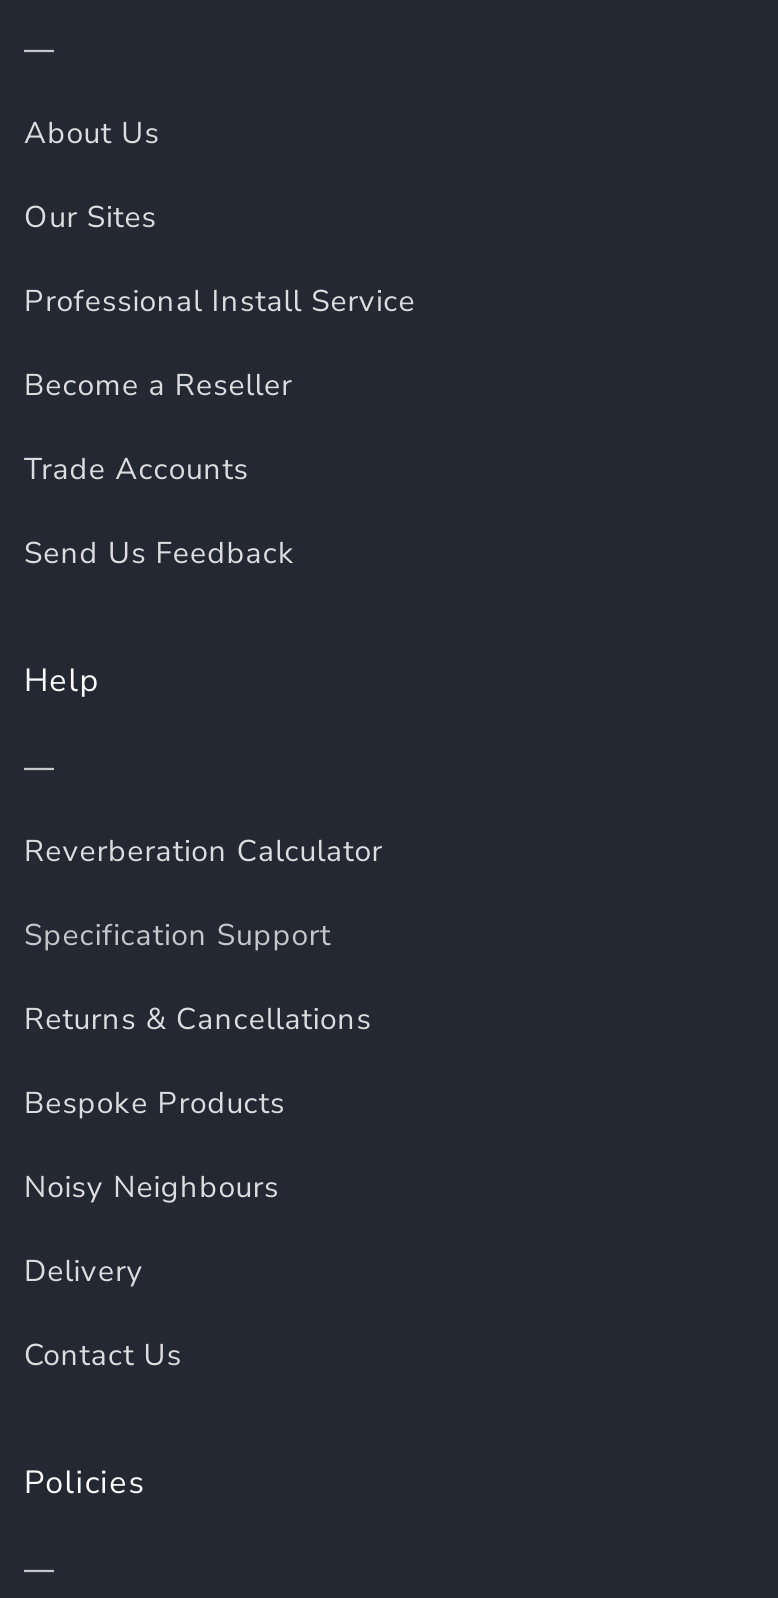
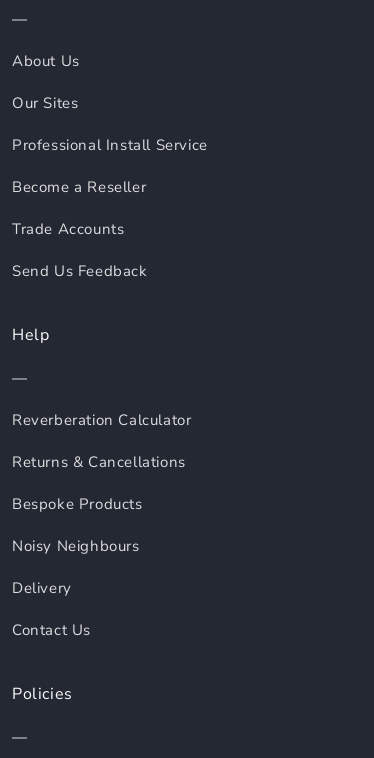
[24,915,331,955] Specification Support -> none

